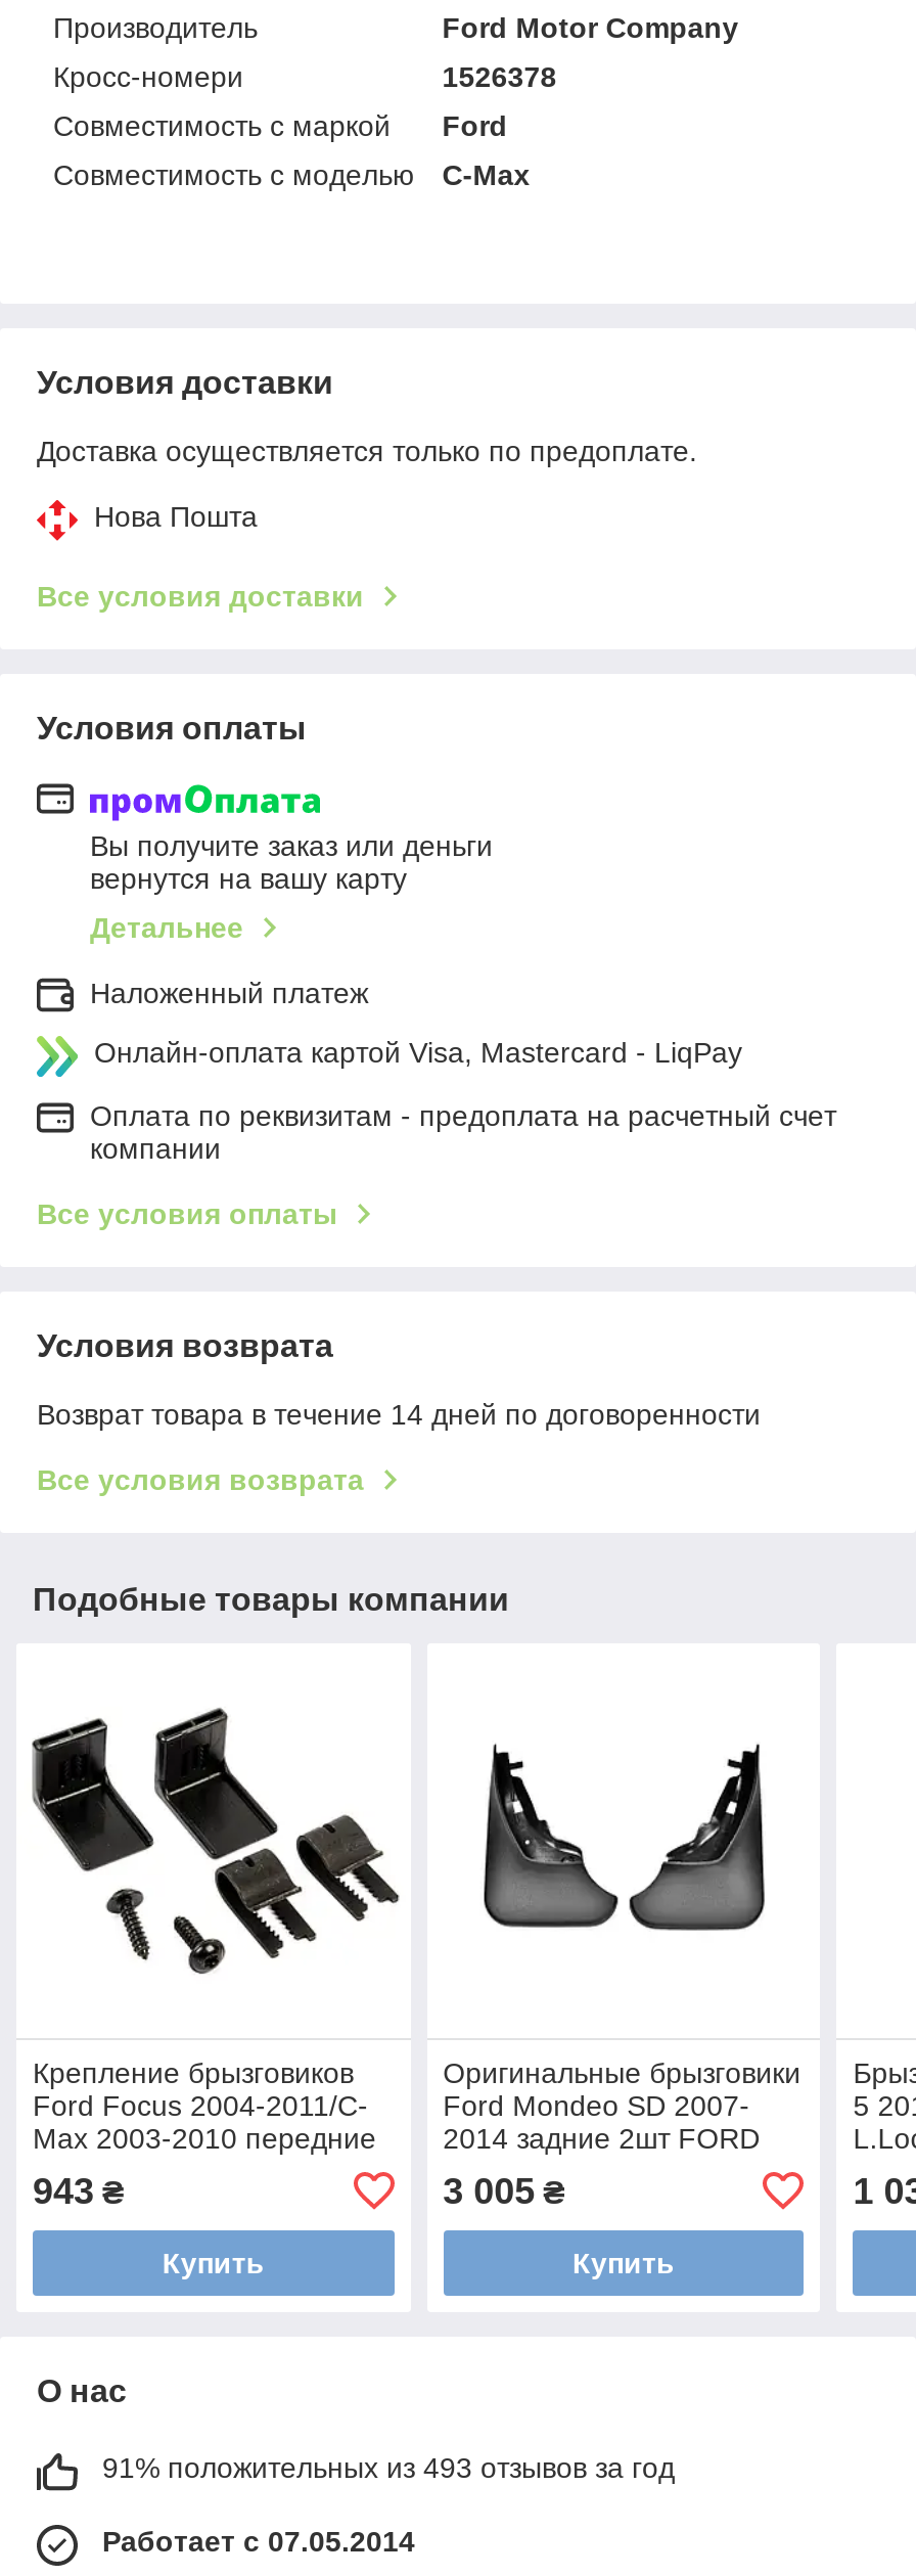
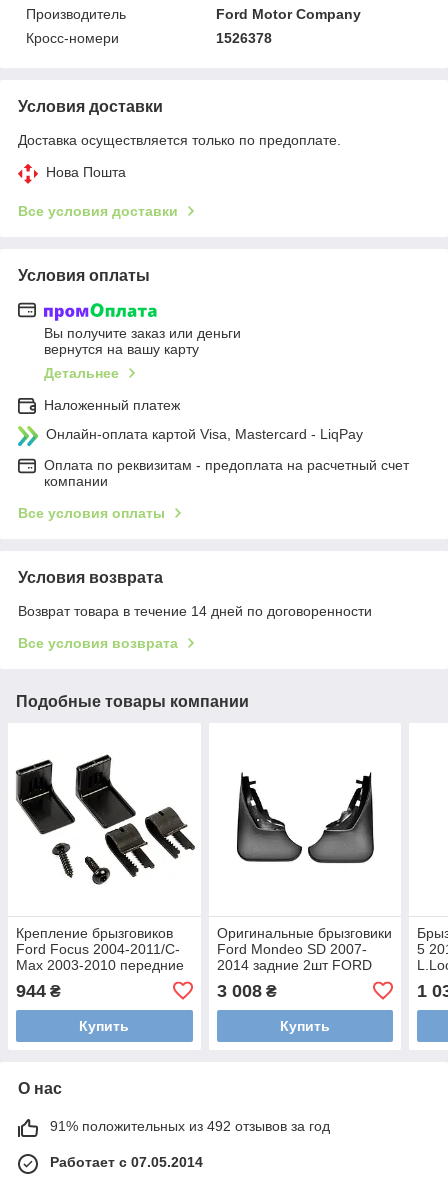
[53,109,530,191] Совместимость с маркой | Ford | Совместимость с моделью | C-Max -> none
[33,2171,125,2212] 943 ₴ -> [16,981,61,1001] 944 ₴
[443,2171,566,2212] 3 005 ₴ -> [217,981,277,1001] 3 008 ₴
[102,2451,675,2484] 91% положительных из 493 отзывов за год -> [50,1118,330,1134] 91% положительных из 492 отзывов за год

